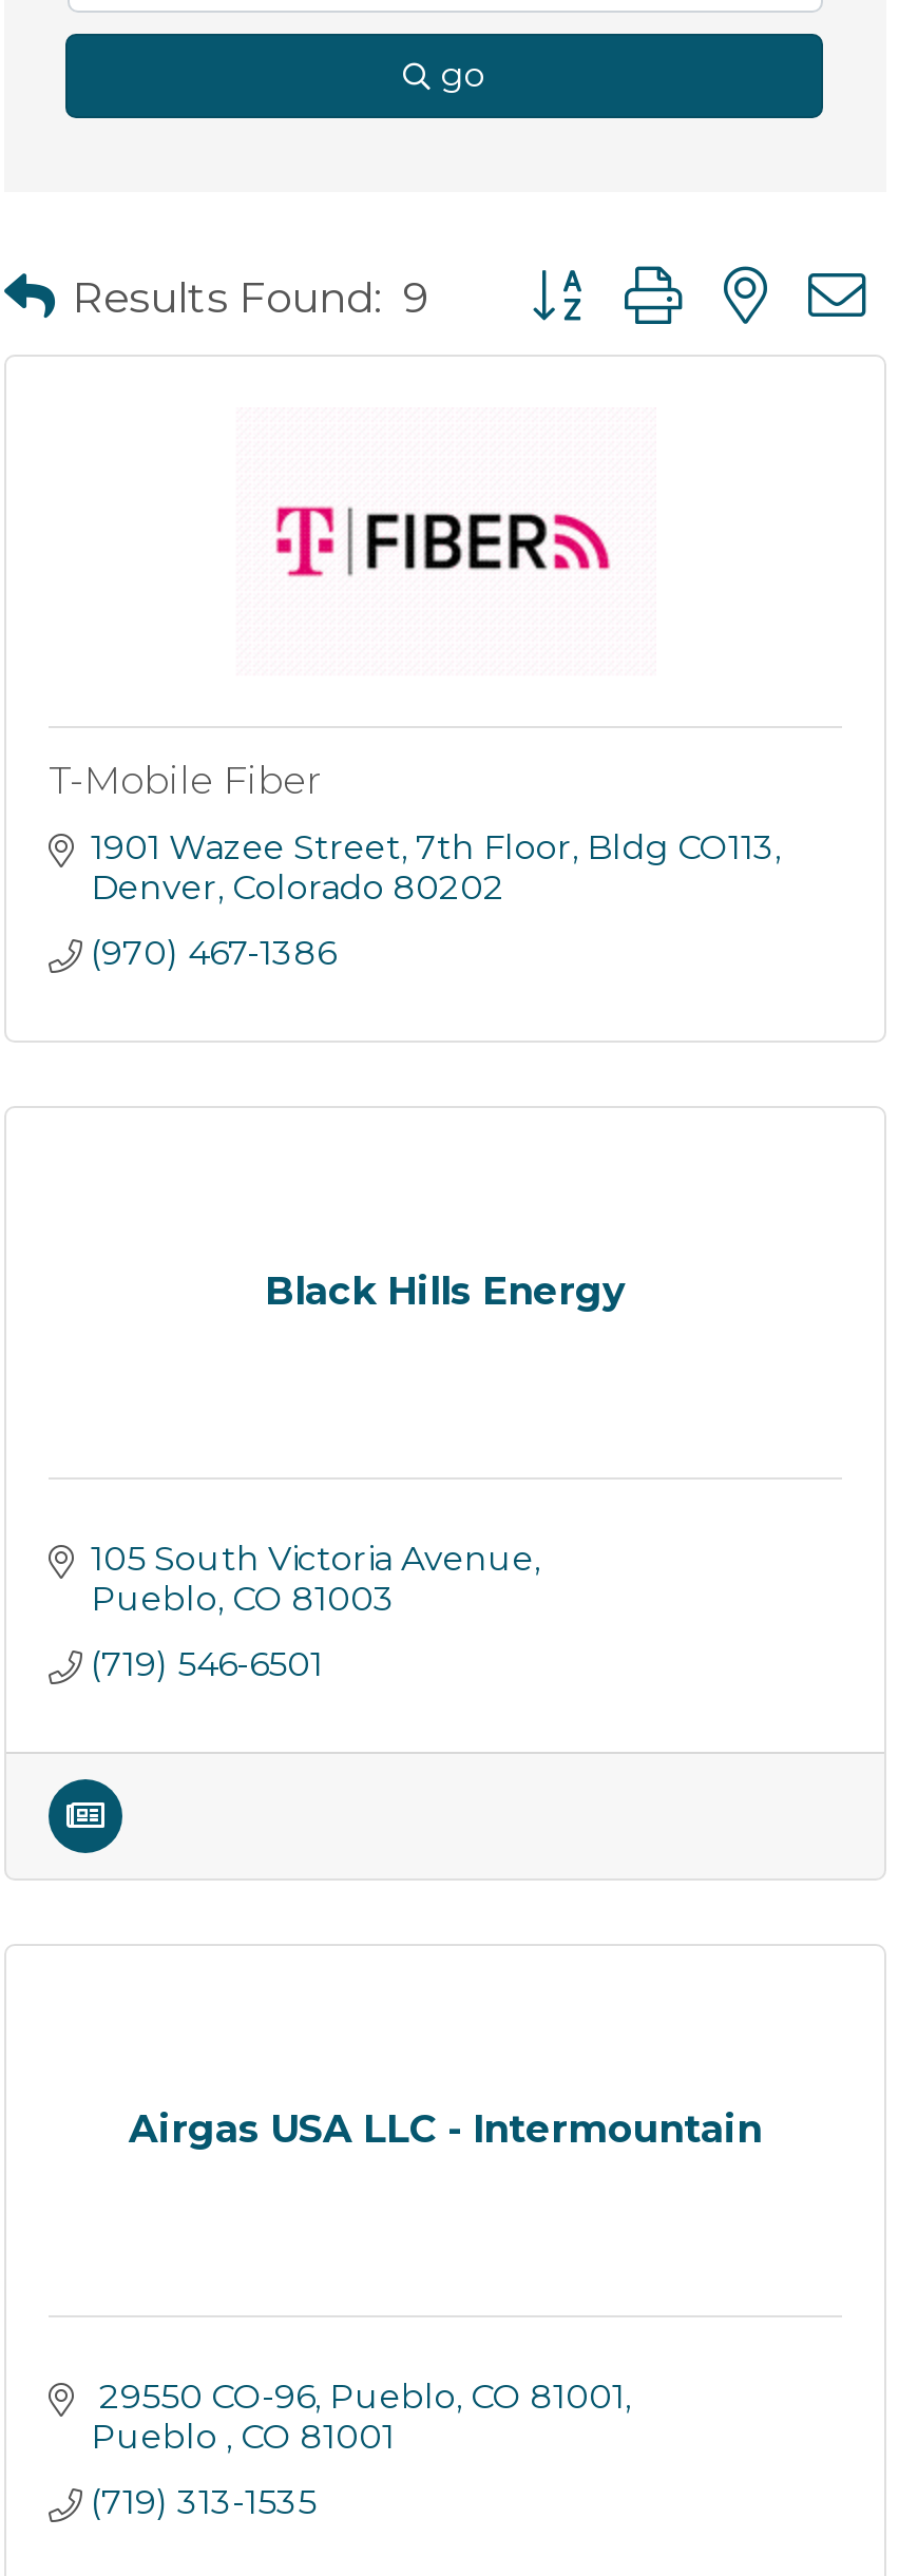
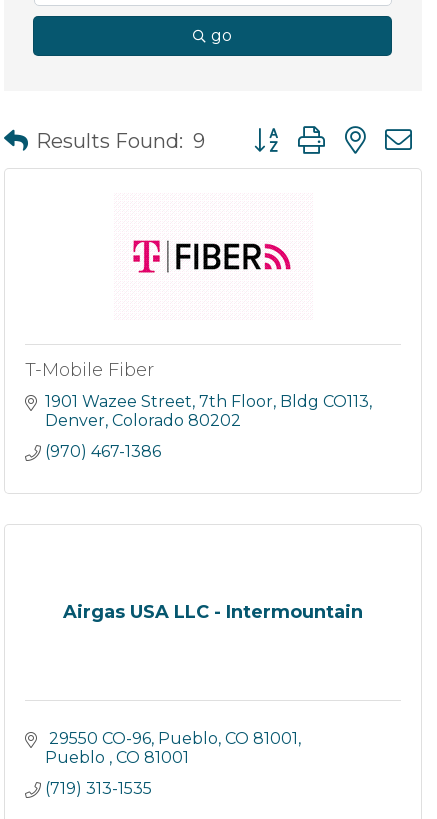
[265,1268,626,1315] Black Hills Energy -> none
[91,1539,534,1684] 105 South Victoria Avenue | Pueblo CO 81003 | (719) 546-6501 -> none
[46,1777,125,1855] [image] -> none

